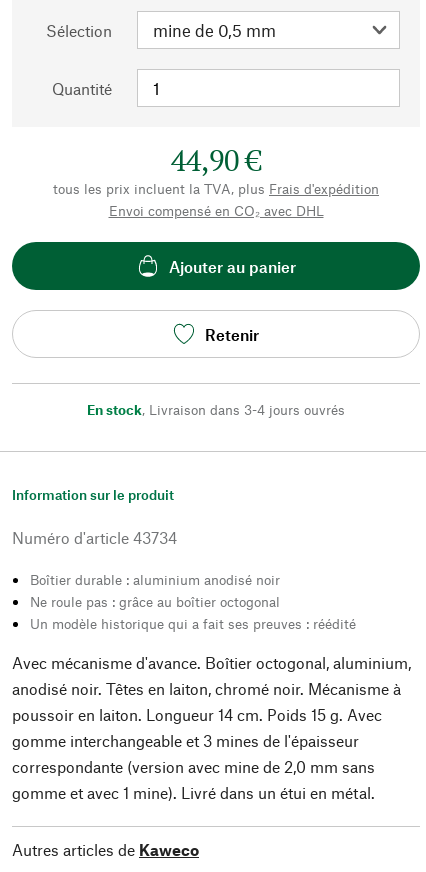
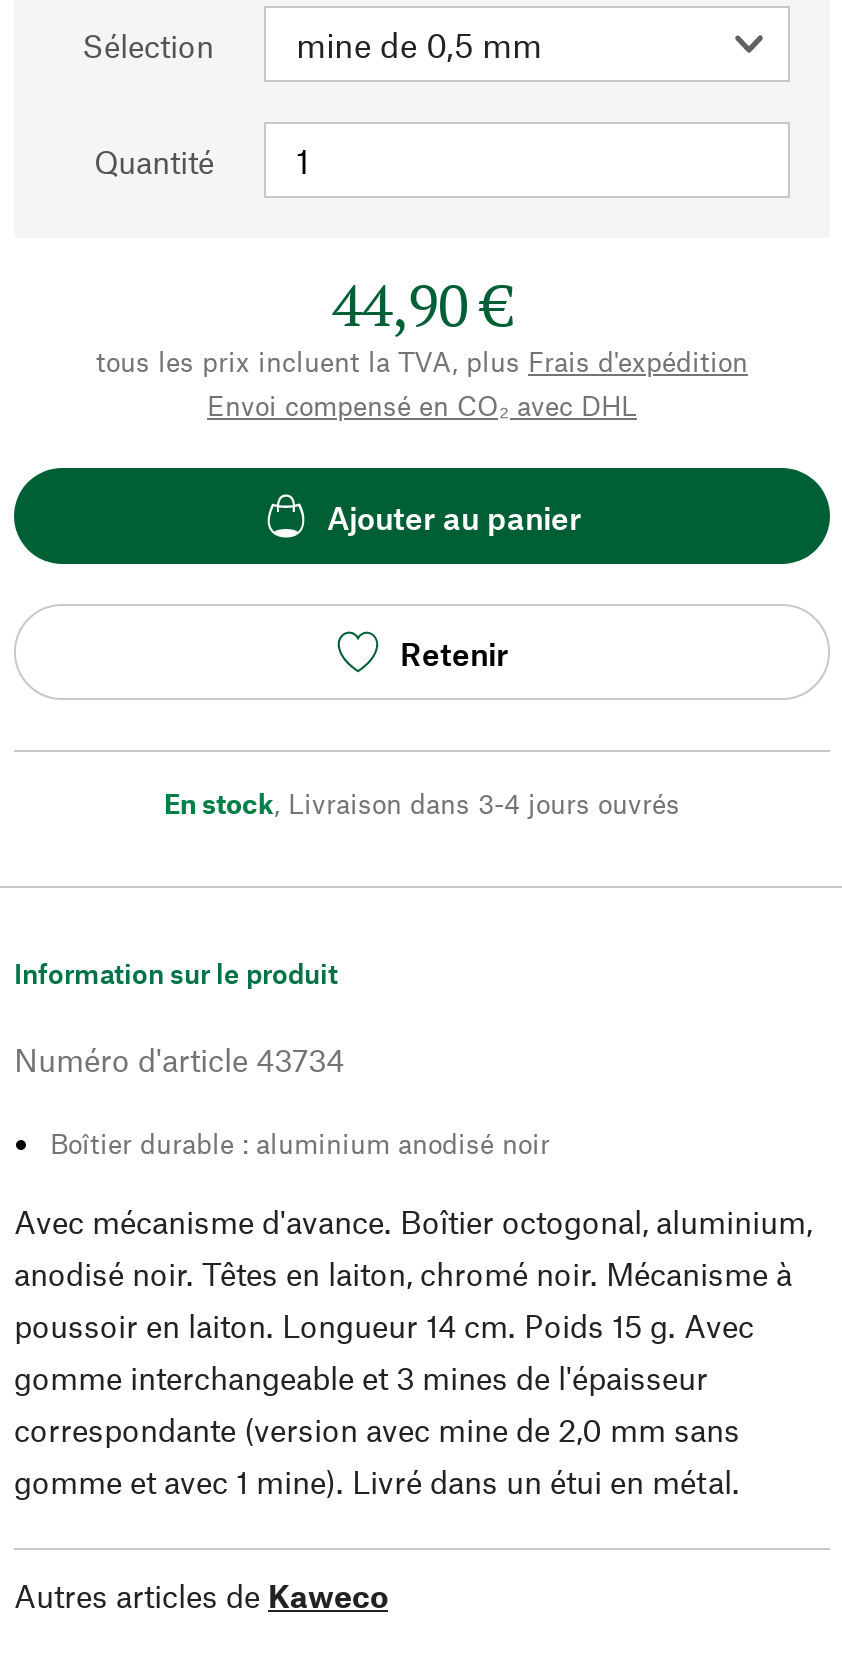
[30,593,356,632] Ne roule pas : grâce au boîtier octogonal | Un modèle historique qui a fait ses preuves : réédité -> none

